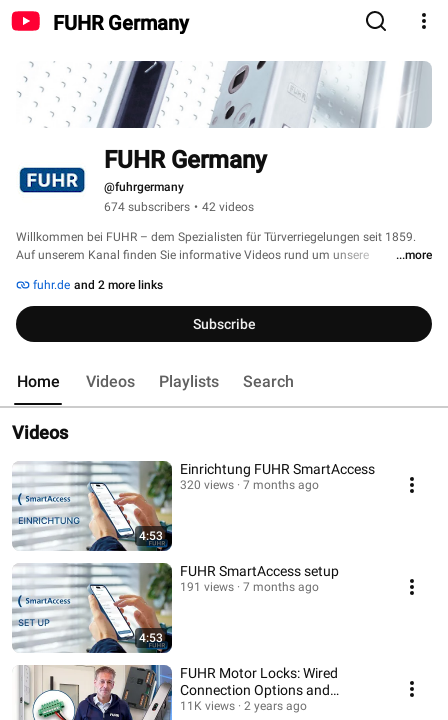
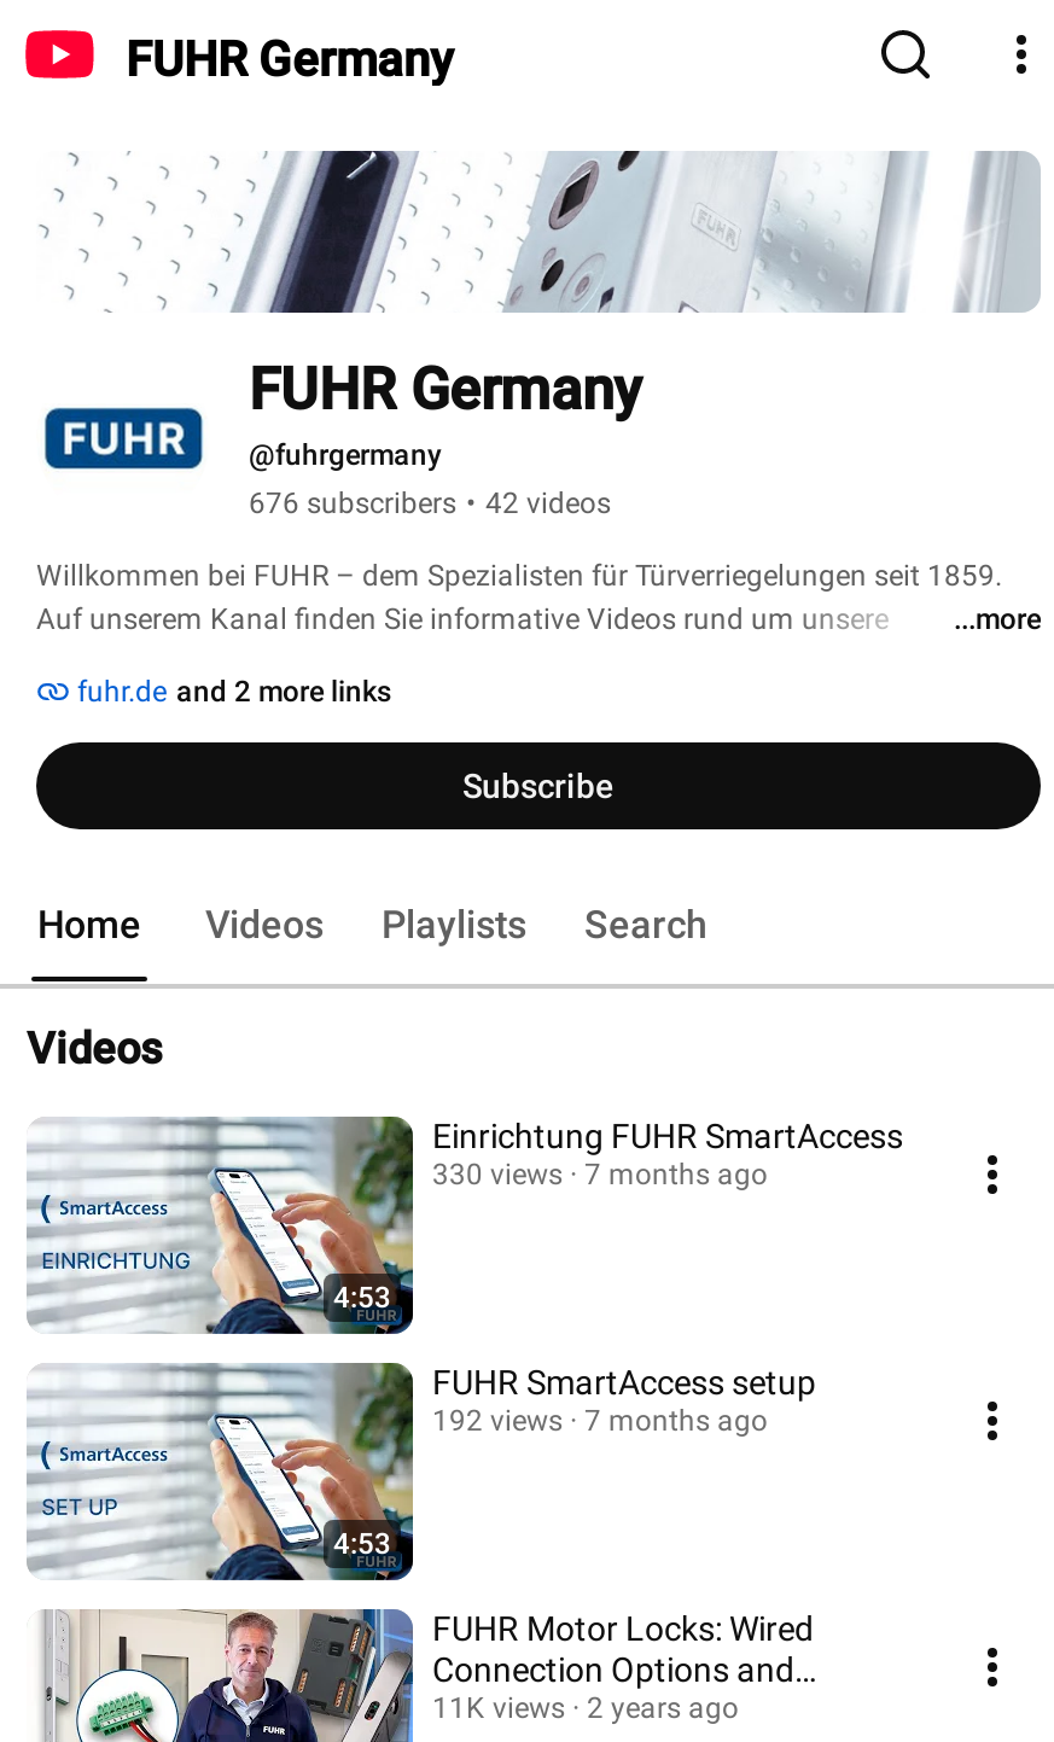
[104,200,254,214] 674 subscribers • 42 videos -> [249,487,611,520] 676 subscribers • 42 videos
[180,478,319,492] 320 views 7 months ago -> [432,1158,768,1192] 330 views 7 months ago
[180,580,319,594] 191 views 7 months ago -> [432,1404,768,1438] 192 views 7 months ago

